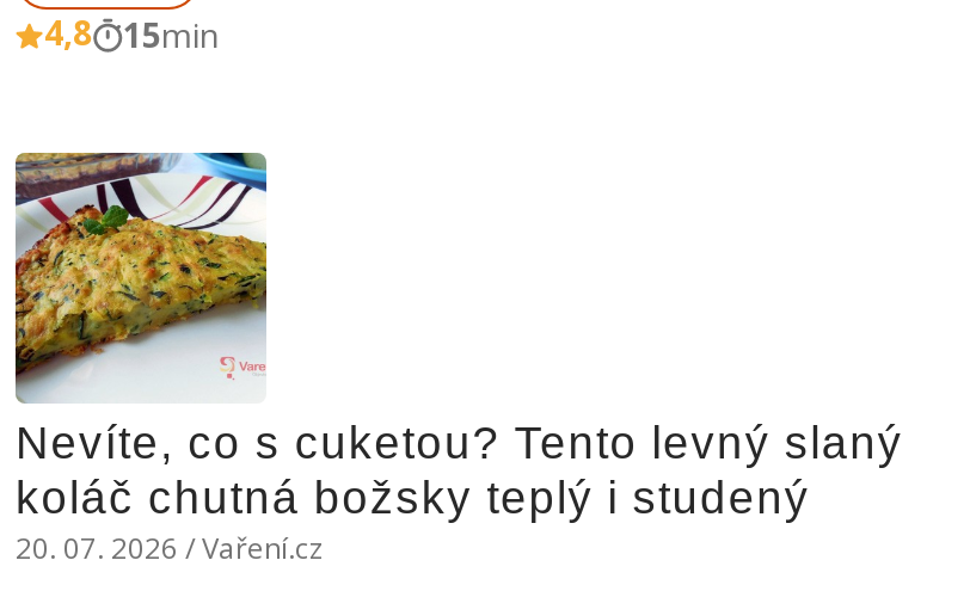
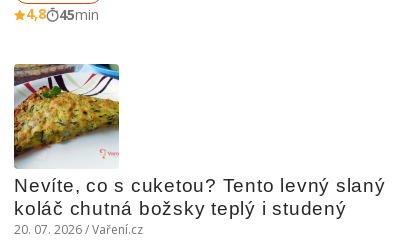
[44,10,219,57] 4,8 15min -> [26,4,99,24] 4,8 45min

